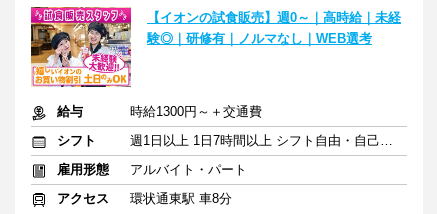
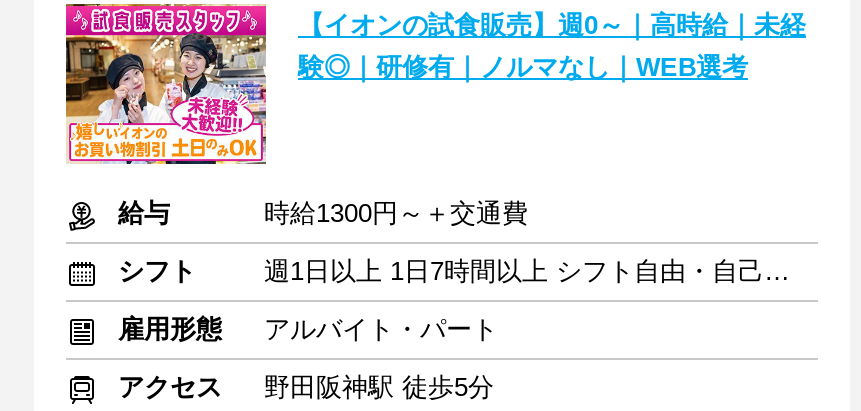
[130,191,232,206] 環状通東駅 車8分 -> [264,372,494,402] 野田阪神駅 徒歩5分

